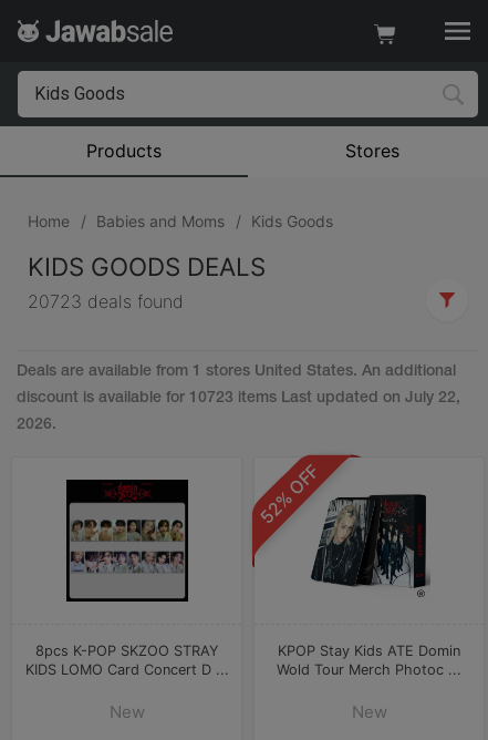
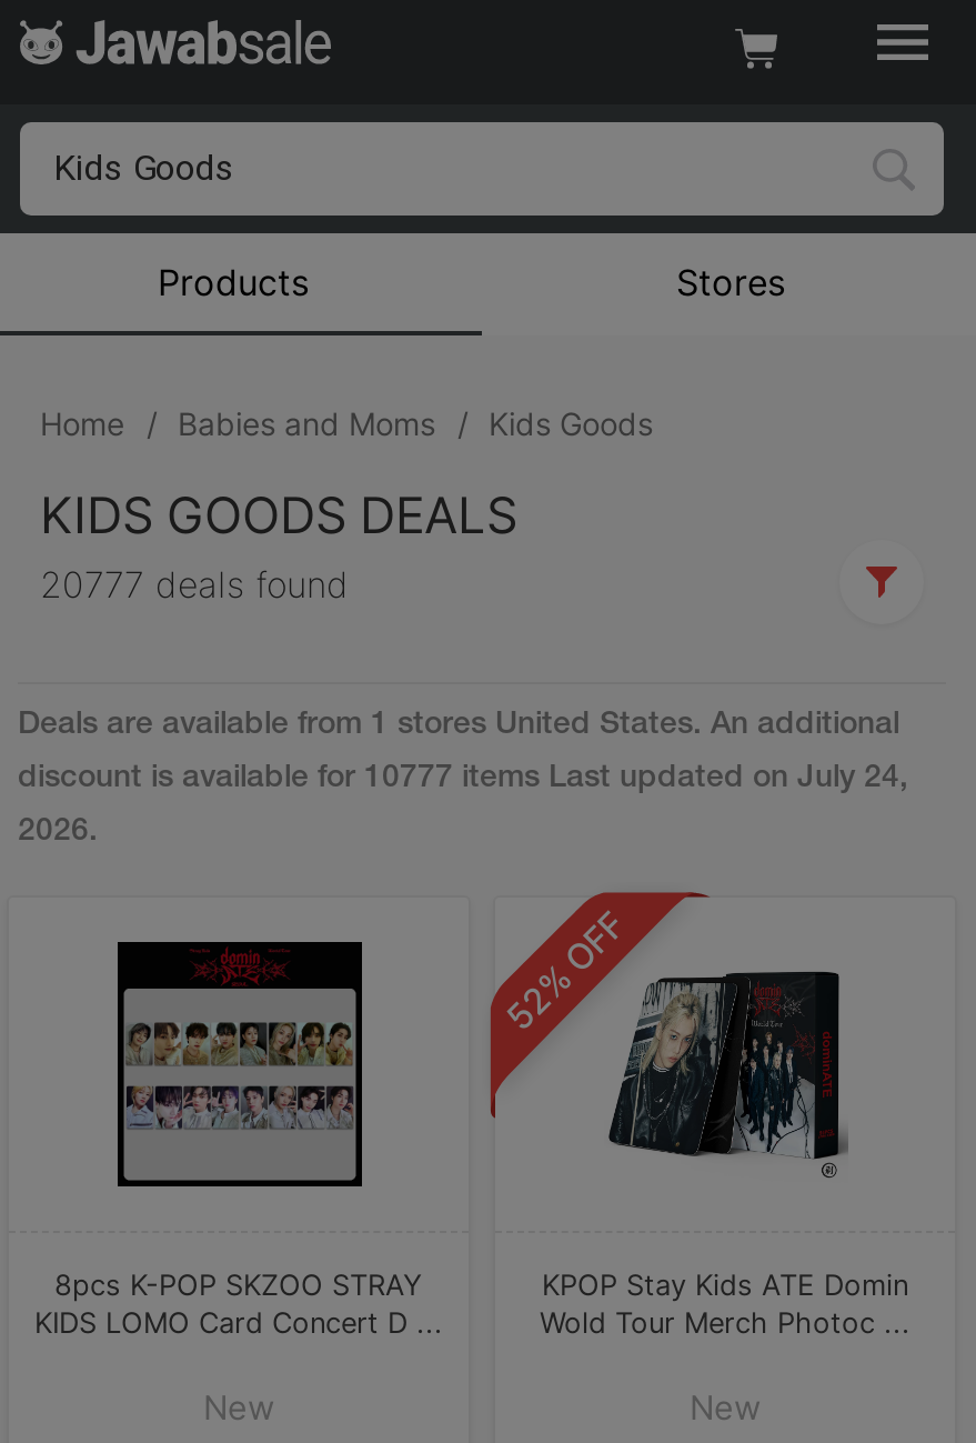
[28,290,184,312] 20723 deals found -> [40,562,349,607] 20777 deals found
[17,391,460,405] discount is available for 10723 items Last updated on July 22, -> [18,764,908,793] discount is available for 10777 items Last updated on July 24,

